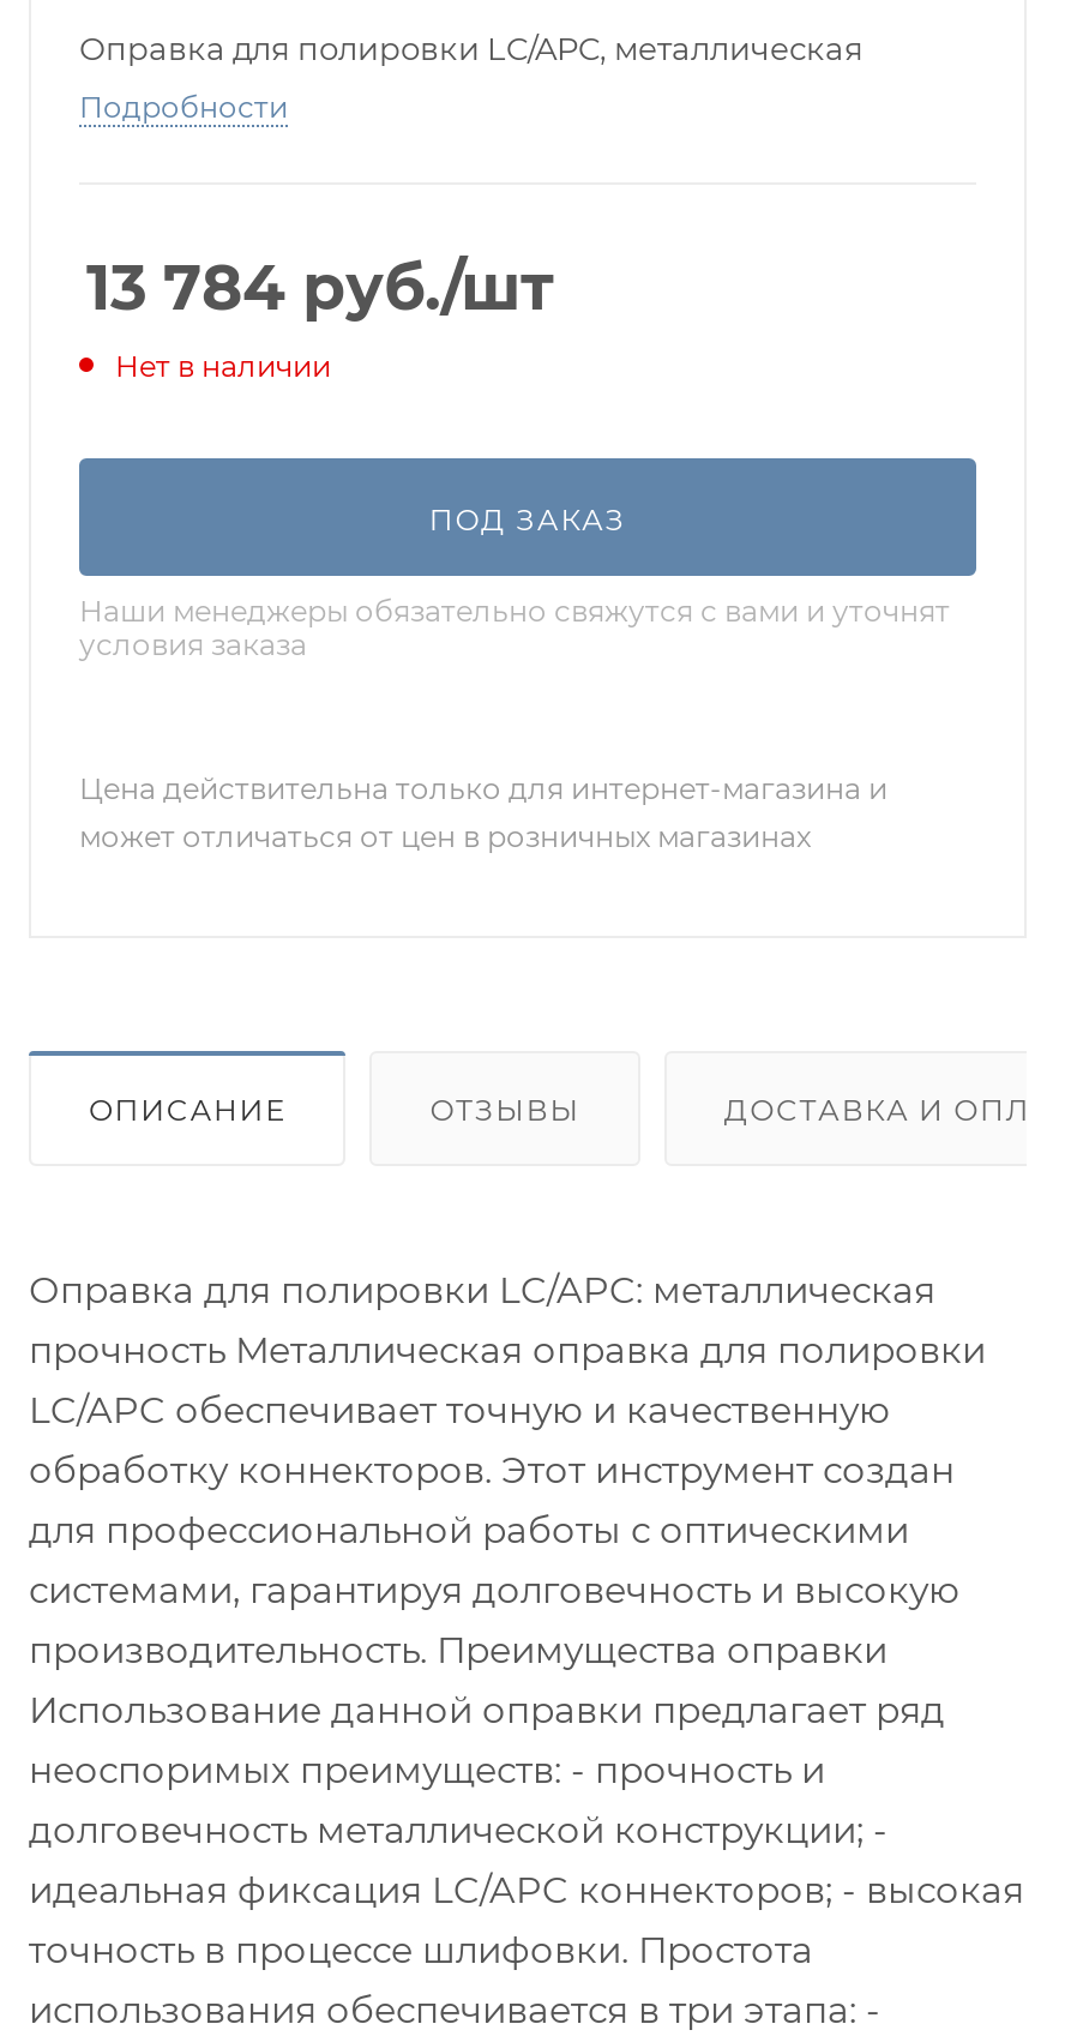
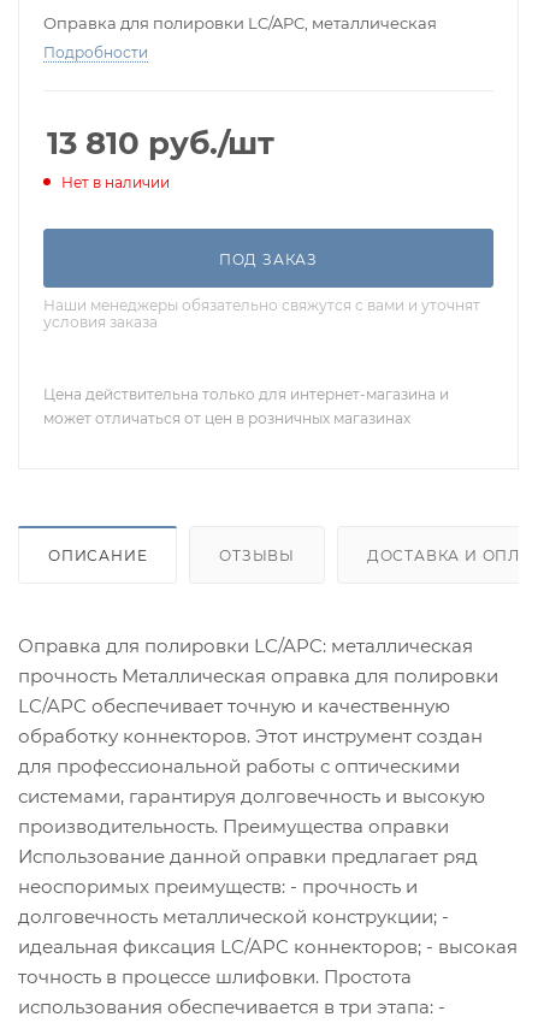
[86,249,554,326] 13 784 руб./шт -> [47,124,274,162] 13 810 руб./шт

